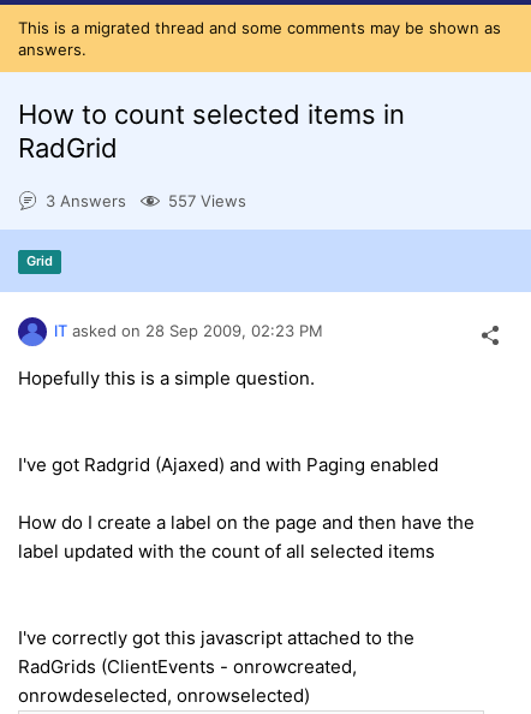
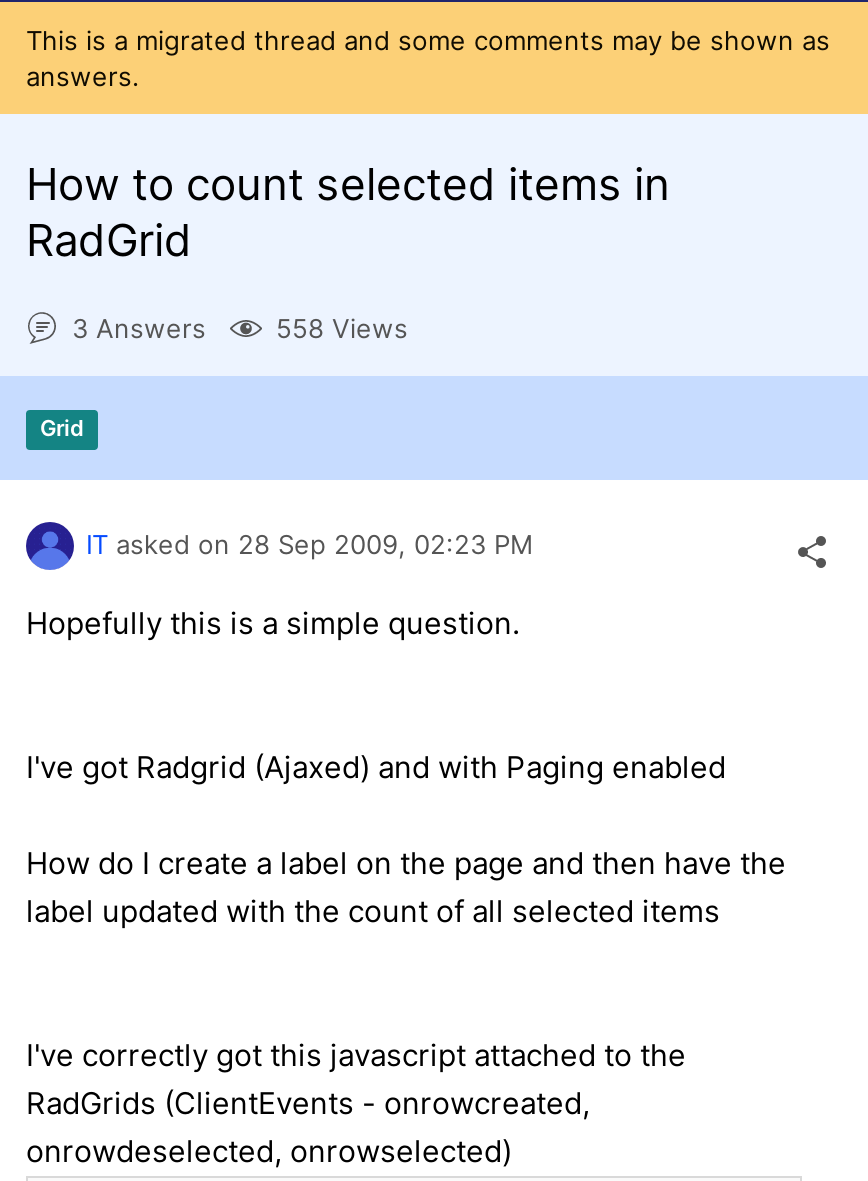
[168,192,246,211] 557 Views -> [276,313,408,345] 558 Views

